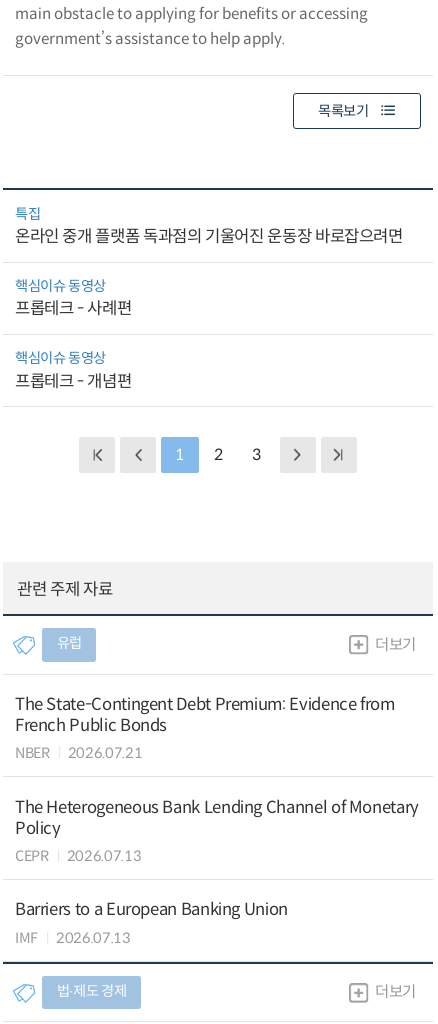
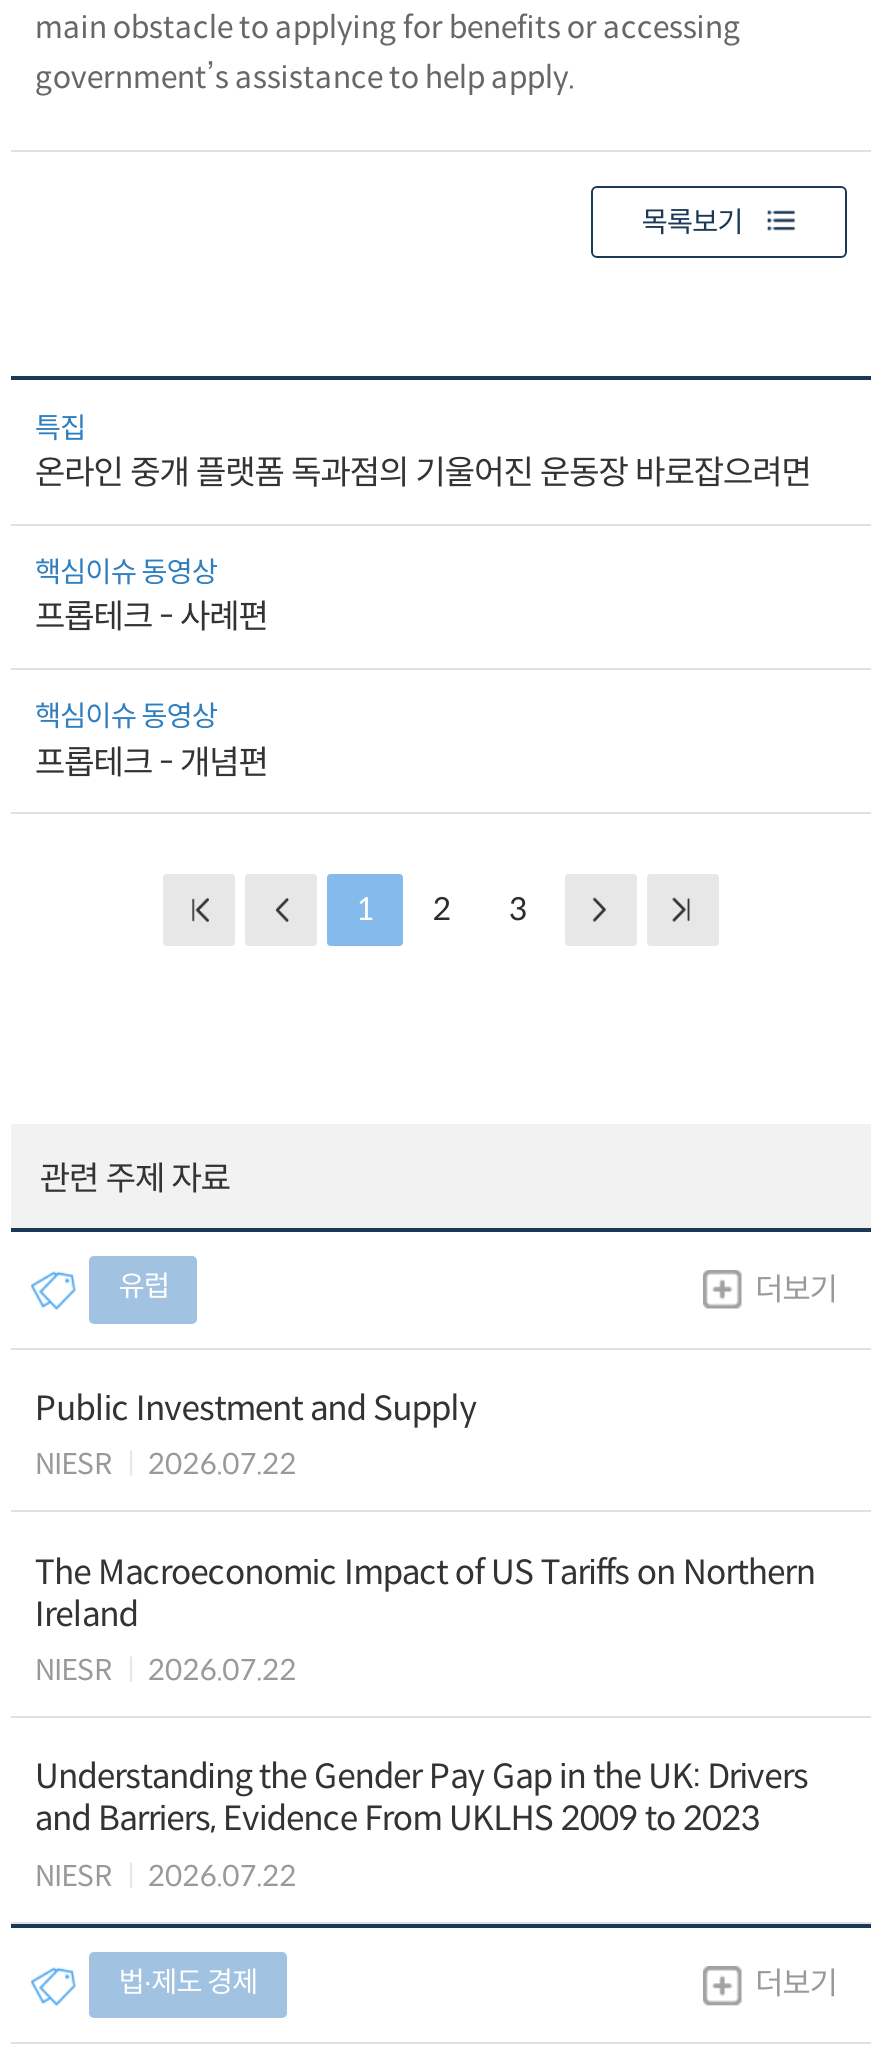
[15,694,395,762] The State-Contingent Debt Premium: Evidence from | French Public Bonds | NBER | 2026.07.21 -> [35,1387,477,1482] Public Investment and Supply | NIESR | 2026.07.22
[15,796,419,865] The Heterogeneous Bank Lending Channel of Monetary | Policy | CEPR | 2026.07.13 -> [35,1551,815,1688] The Macroeconomic Impact of US Tariffs on Northern | Ireland | NIESR | 2026.07.22
[15,899,288,947] Barriers to a European Banking Union | IMF | 2026.07.13 -> [35,1757,808,1893] Understanding the Gender Pay Gap in the UK: Drivers | and Barriers, Evidence From UKLHS 2009 to 2023 | NIESR | 2026.07.22

